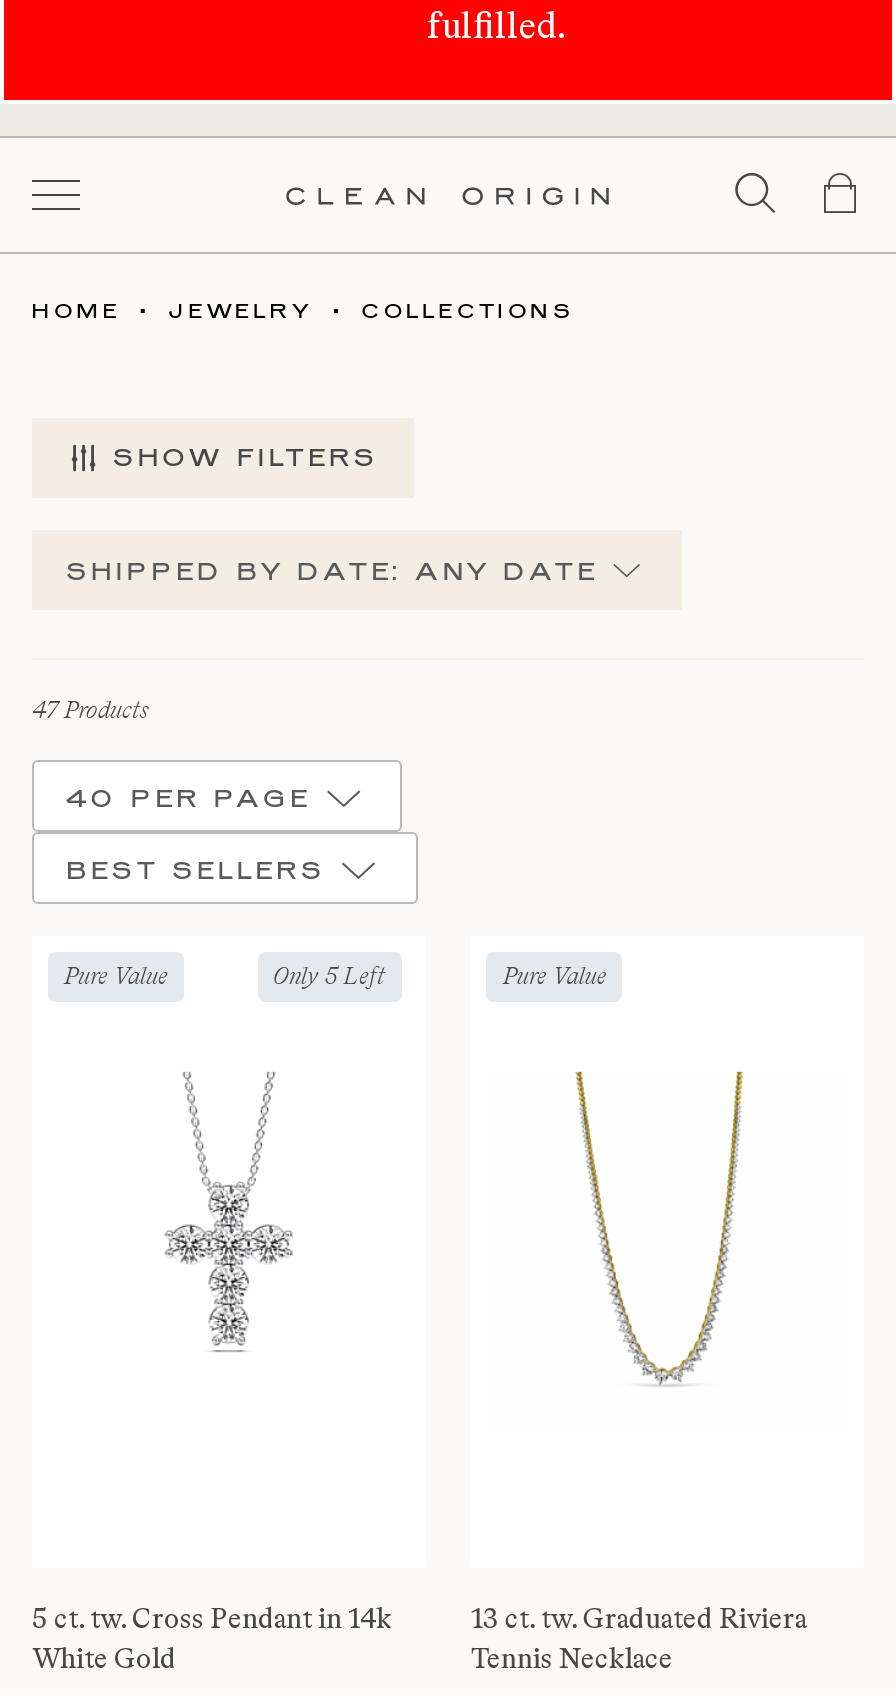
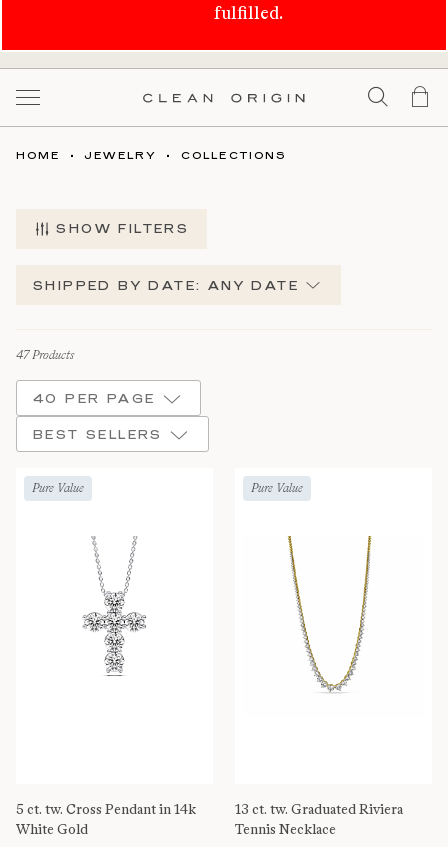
[273,962,385,990] Only 5 Left -> none

